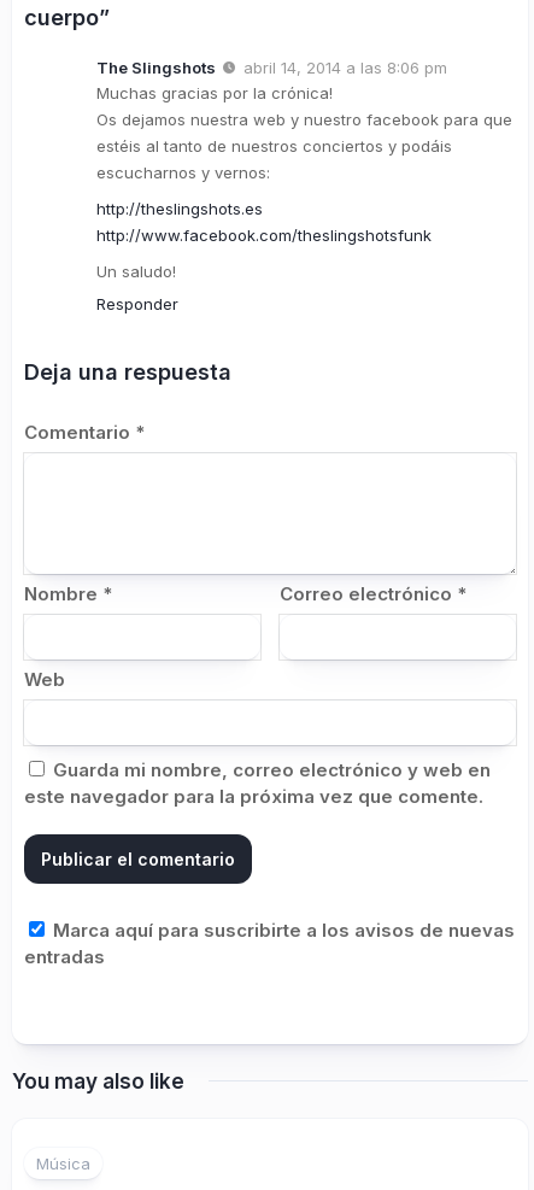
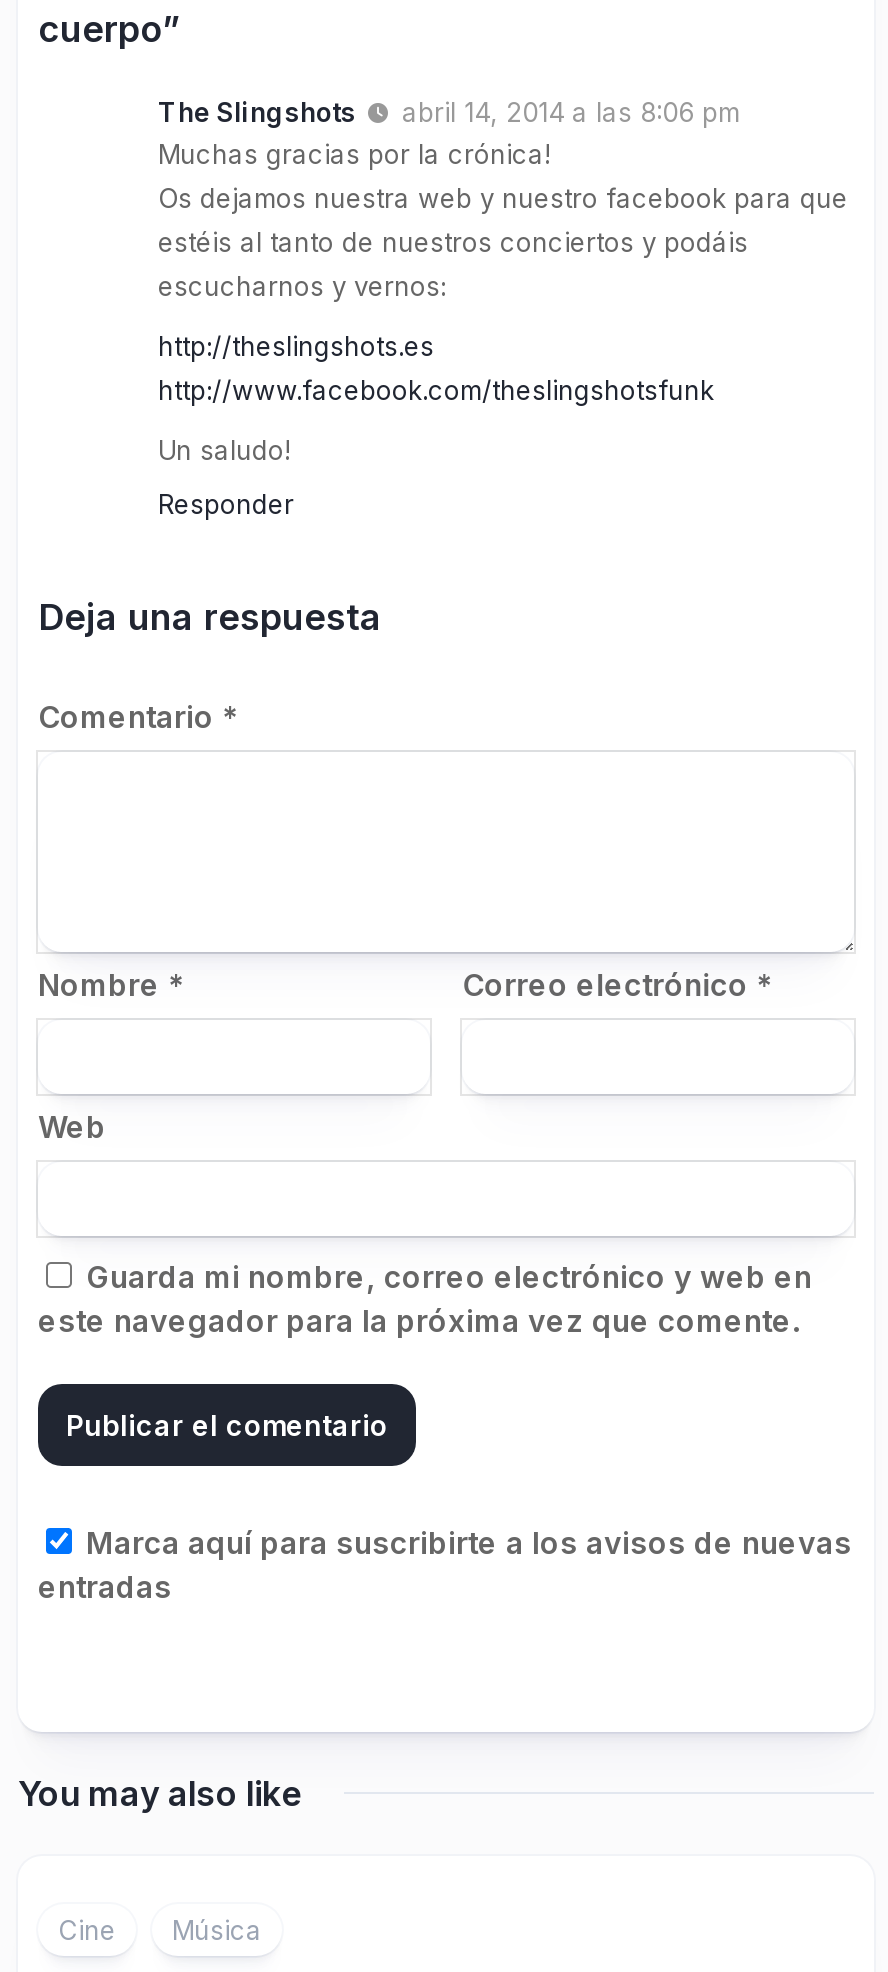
none -> [58,1914,116,1946] Cine

